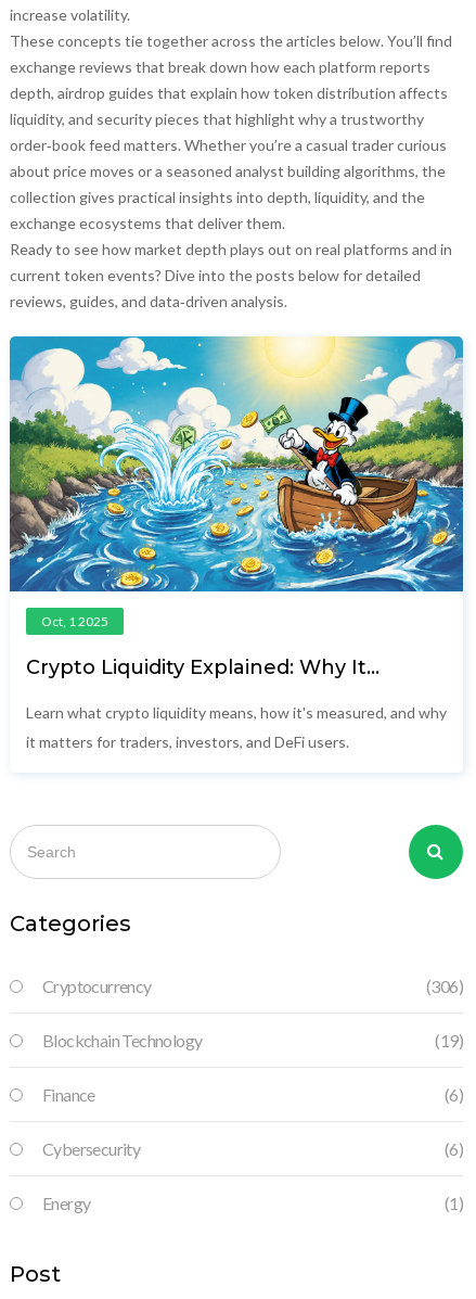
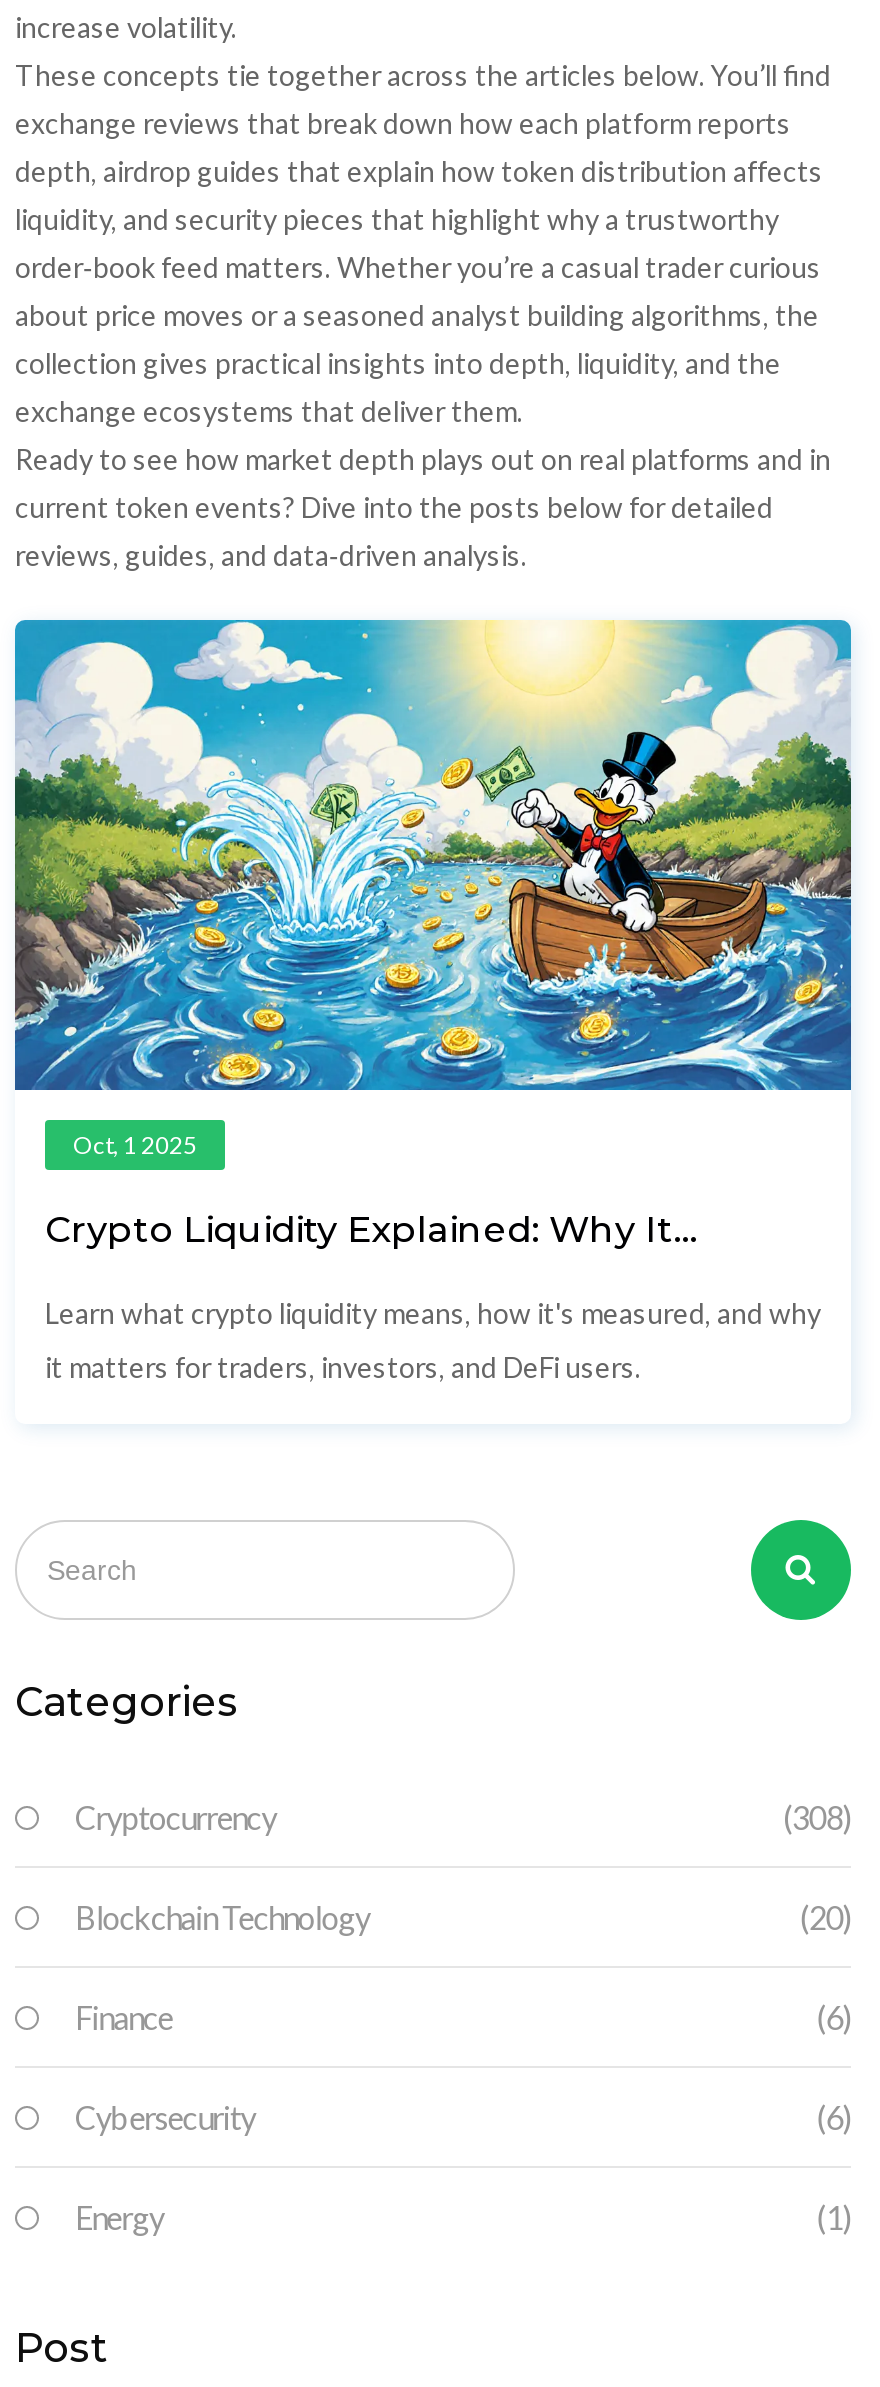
[426,976,463,996] (306) -> [783,1798,851,1836] (308)
[435,1030,463,1051] (19) -> [800,1898,851,1936] (20)

